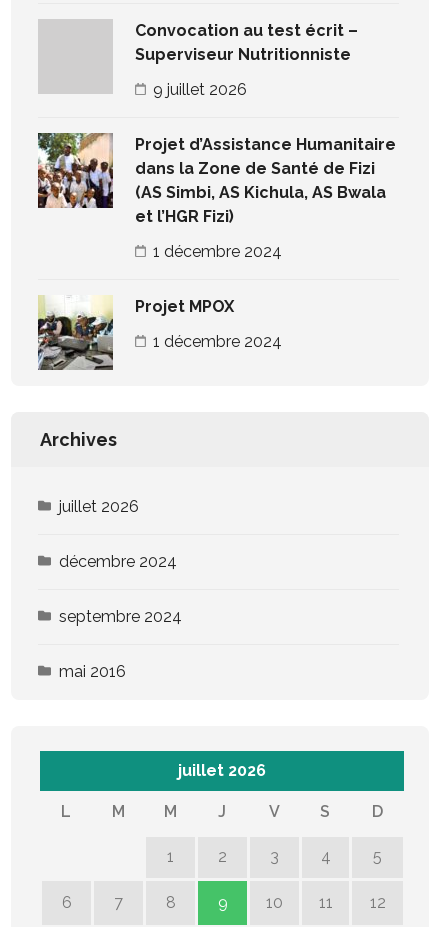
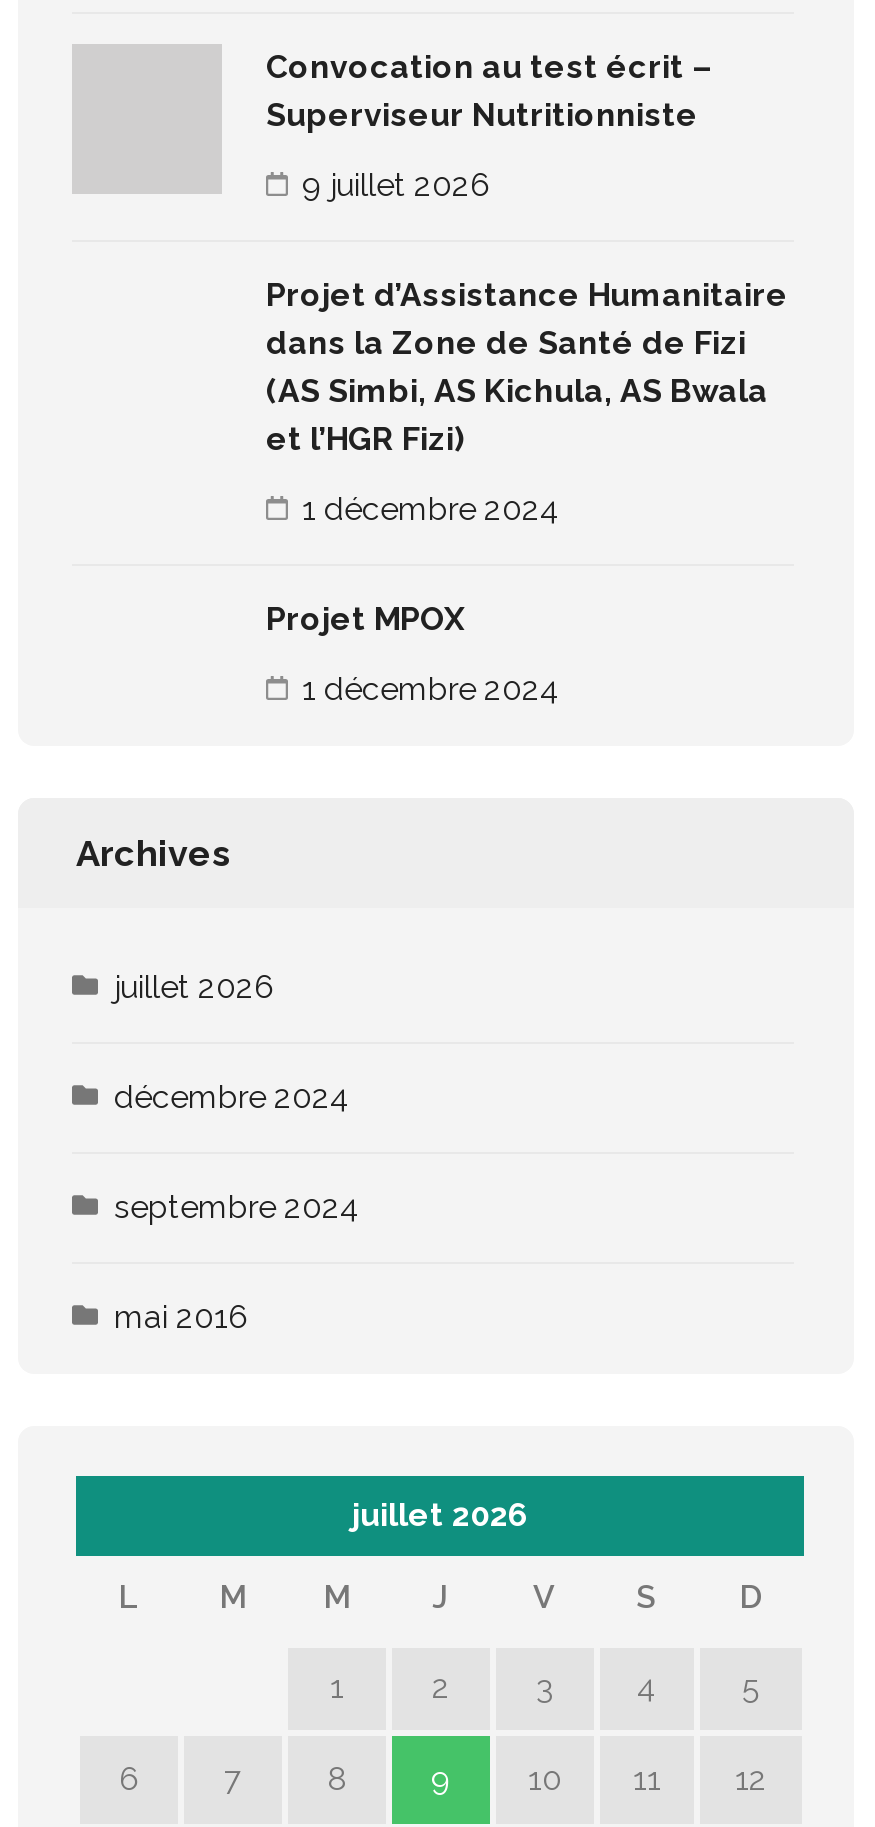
[37,132,114,209] [image] -> none
[37,295,114,371] [image] -> none

